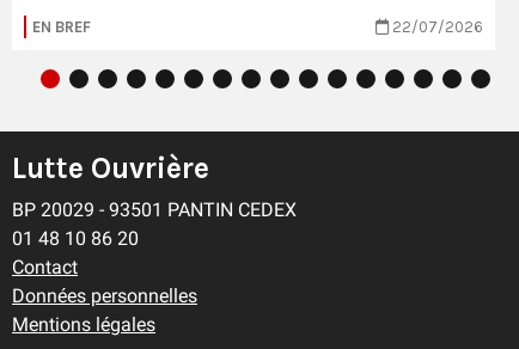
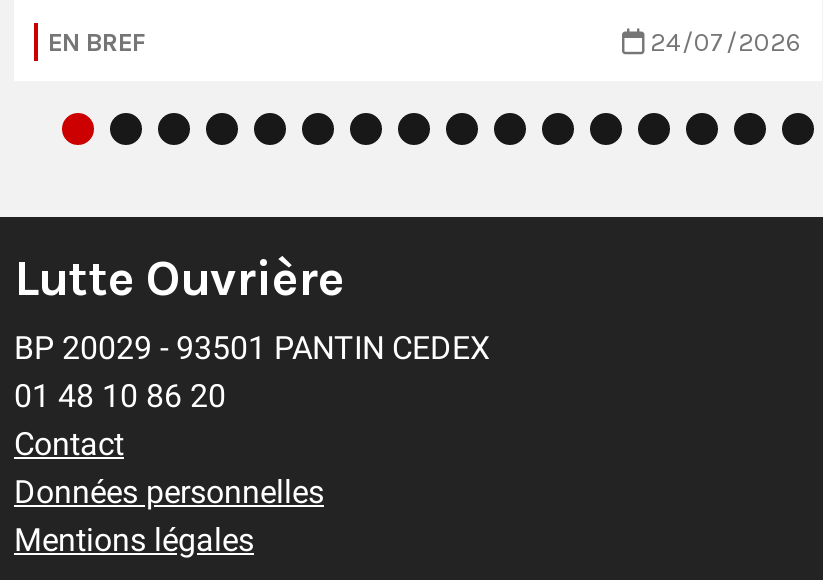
[389,18,483,36] 22/07/2026 -> [644,27,802,57] 24/07/2026

